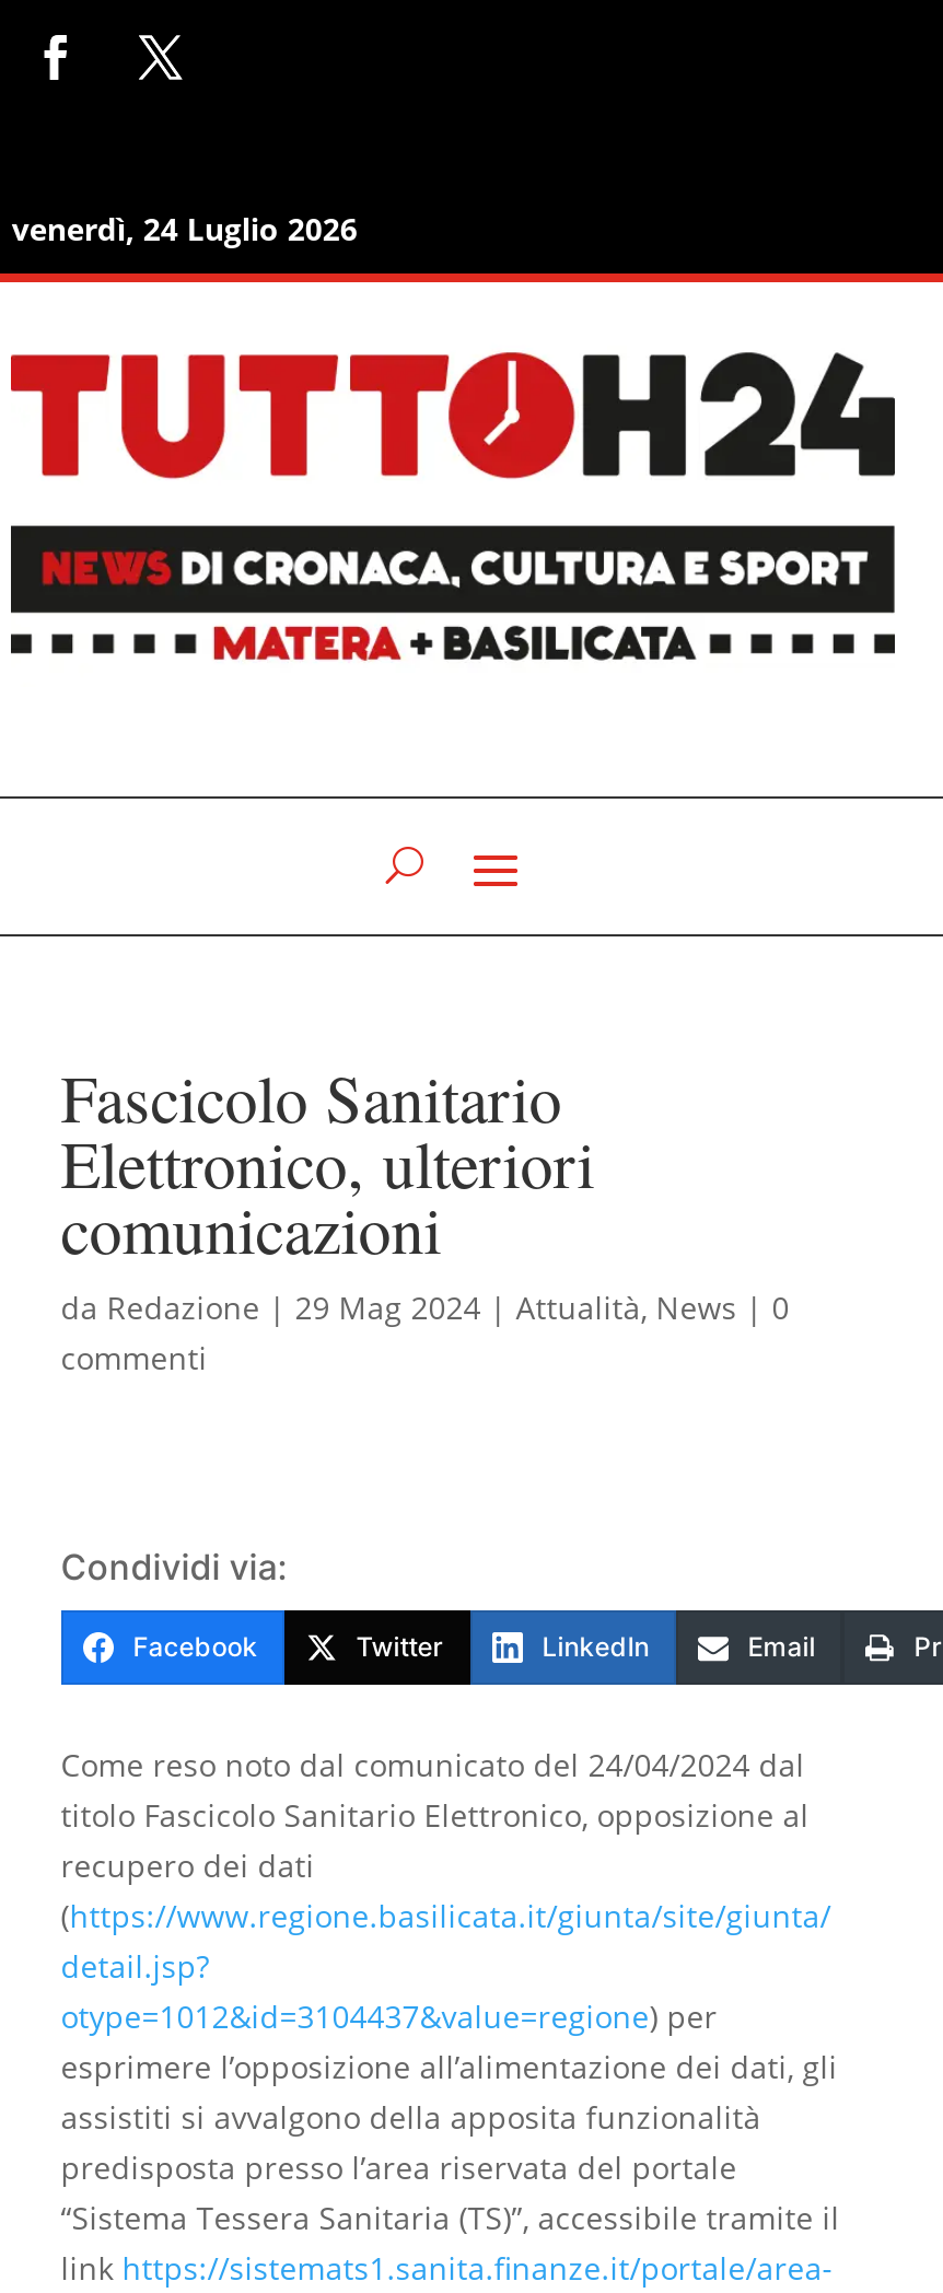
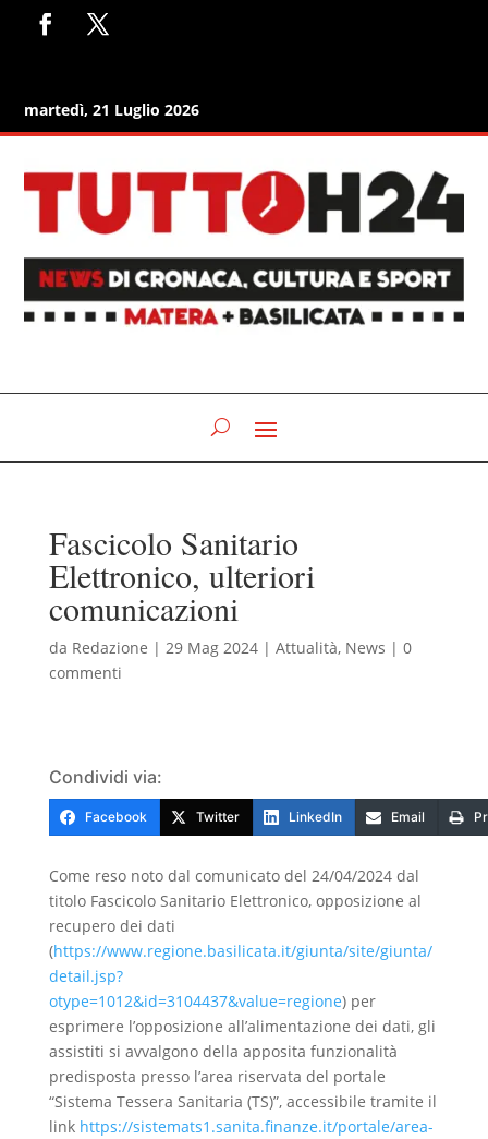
[12,208,358,249] venerdì, 24 Luglio 2026 -> [24,99,200,120] martedì, 21 Luglio 2026

